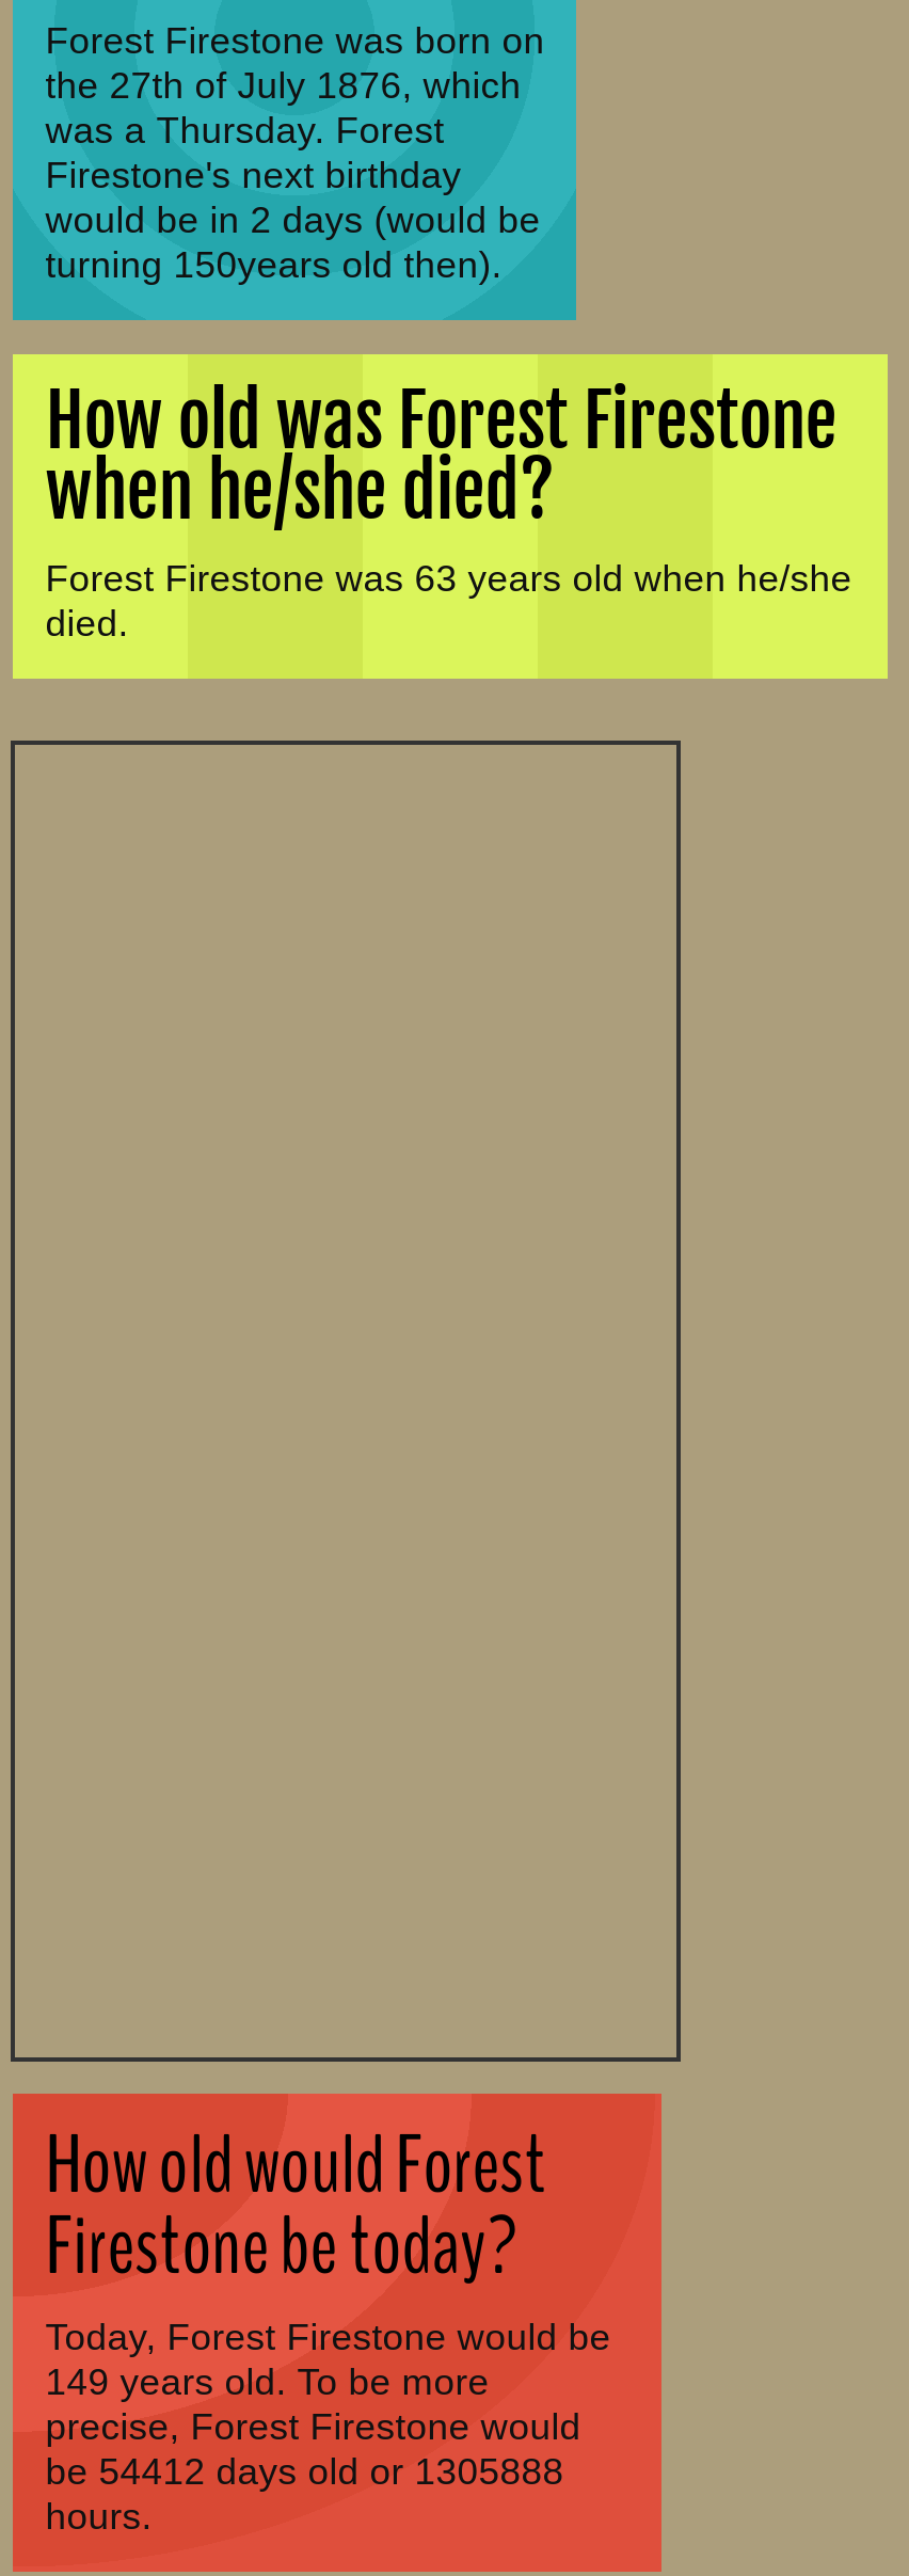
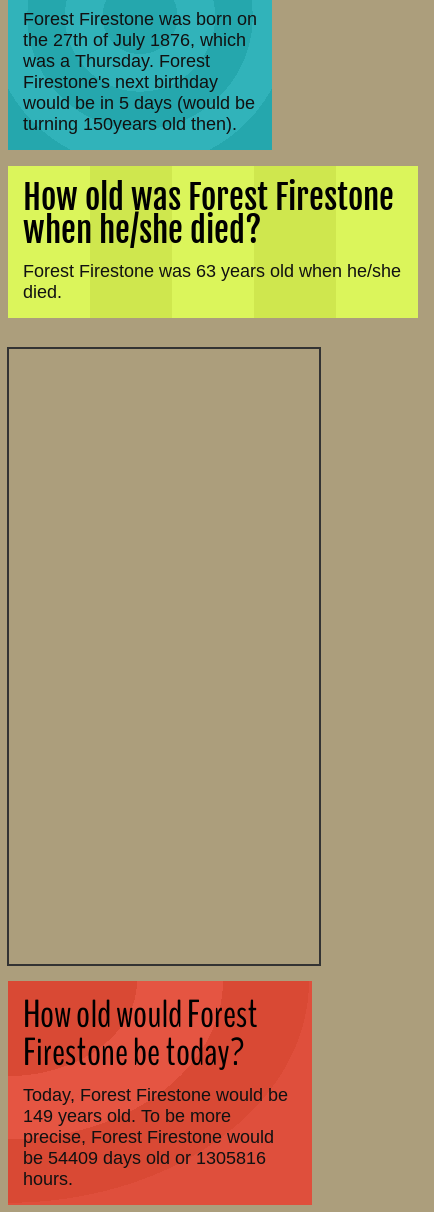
[45,199,540,242] would be in 2 days (would be -> [23,93,255,113] would be in 5 days (would be
[45,2451,564,2494] be 54412 days old or 1305888 -> [23,1148,266,1168] be 54409 days old or 1305816

